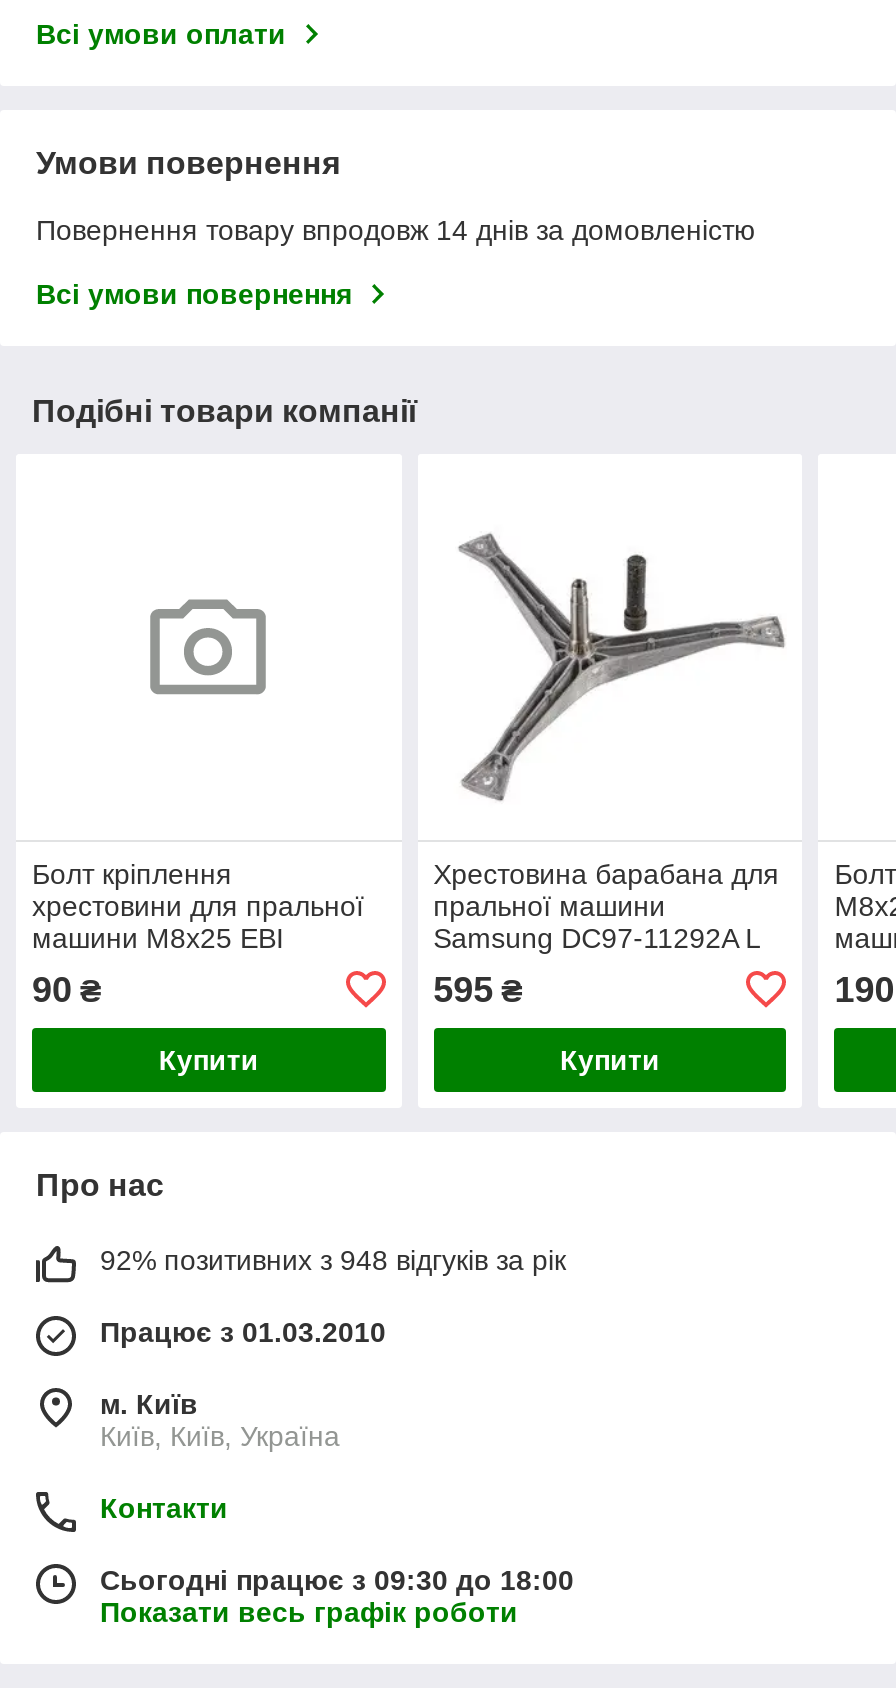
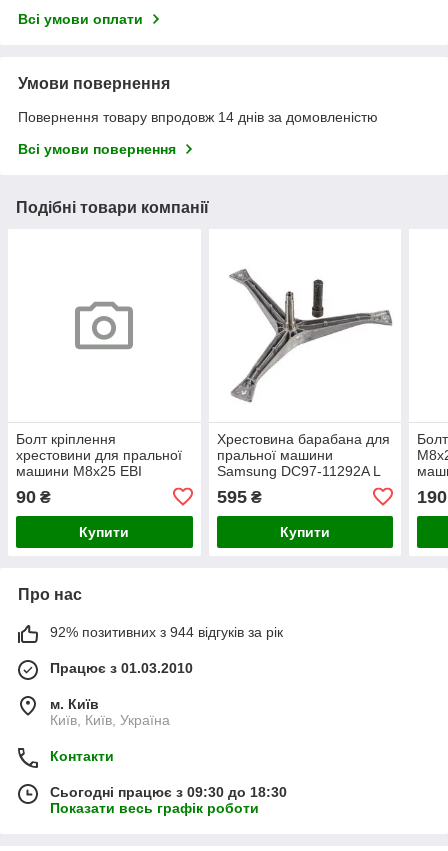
[100,1244,566,1276] 92% позитивних з 948 відгуків за рік -> [50,624,283,640] 92% позитивних з 944 відгуків за рік
[100,1564,574,1596] Сьогодні працює з 09:30 до 18:00 -> [50,784,287,800] Сьогодні працює з 09:30 до 18:30

